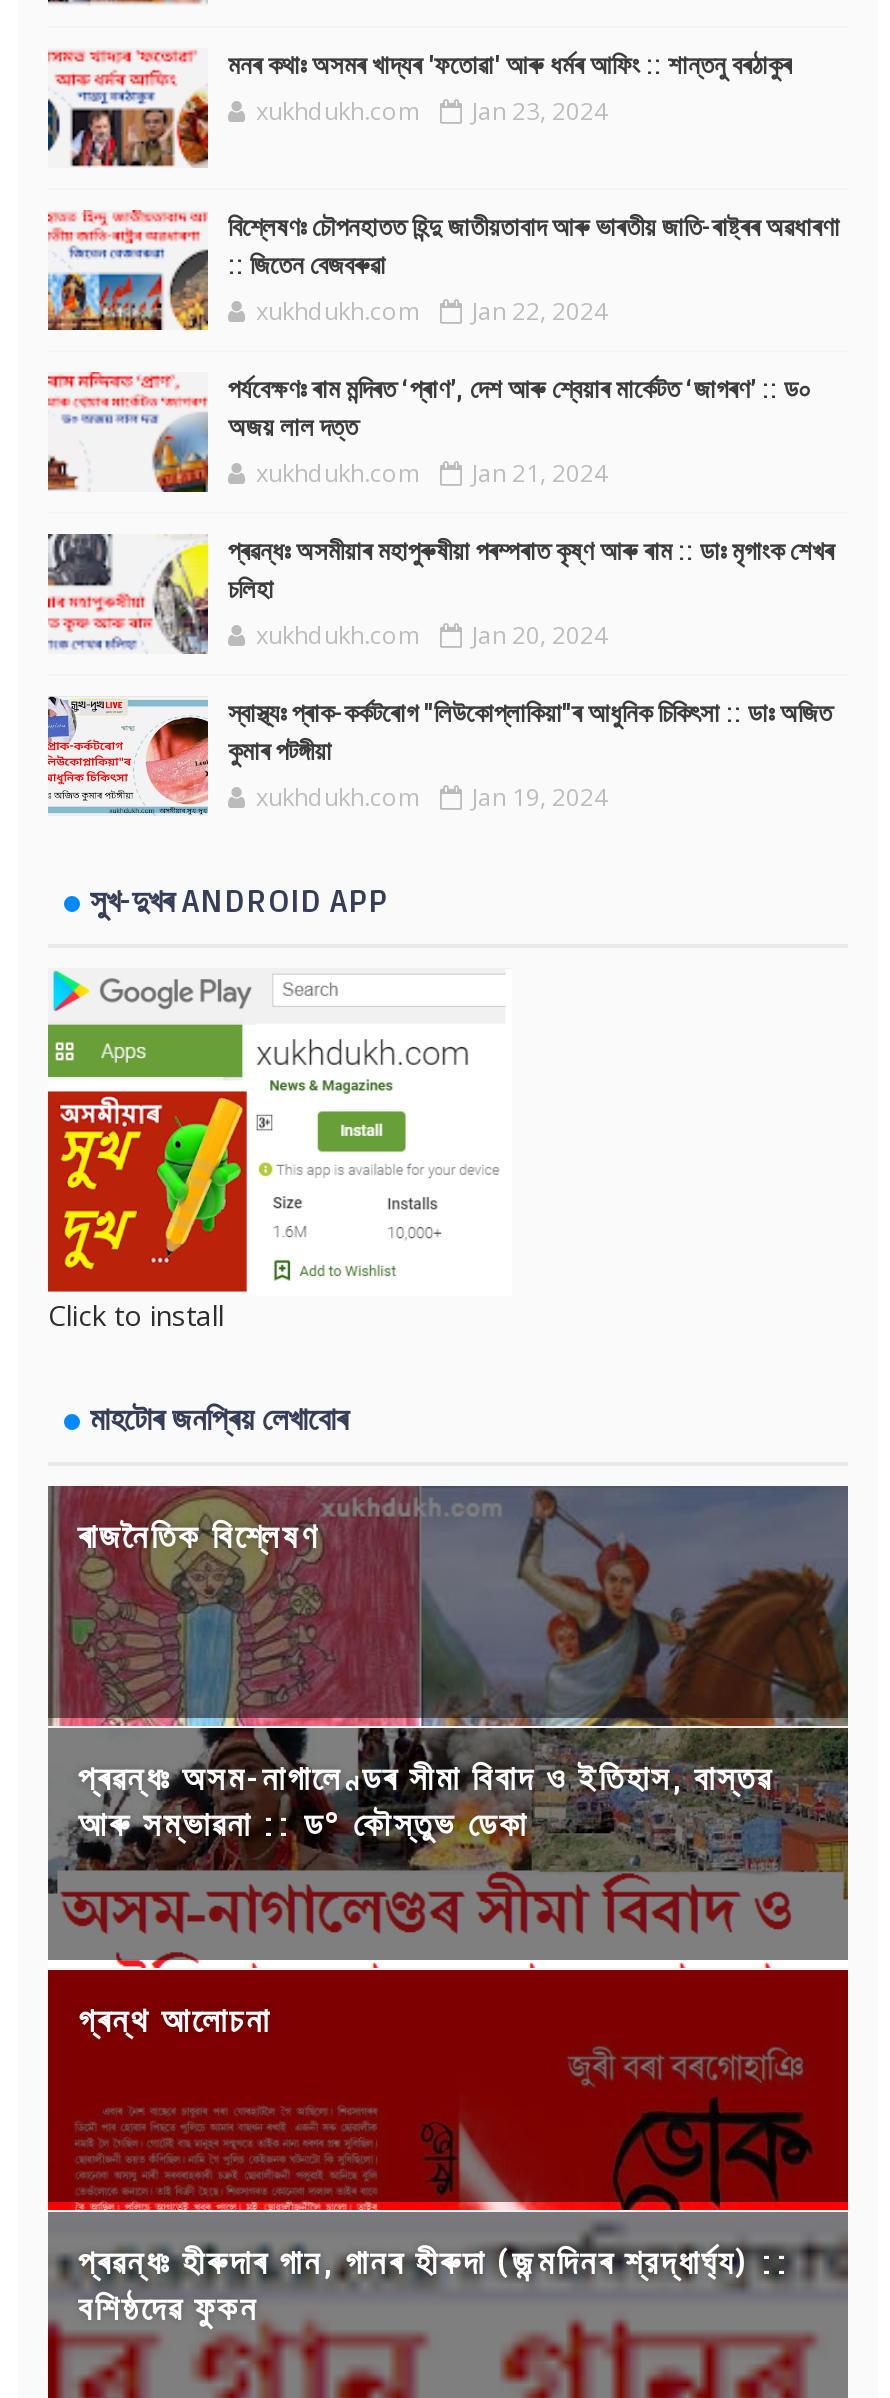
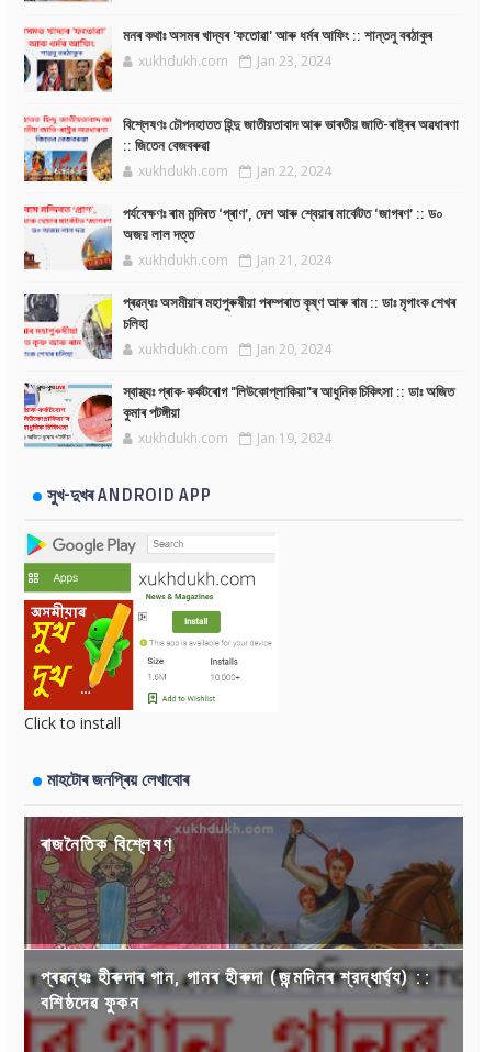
[46,1728,850,2212] [image] | প্ৰৱন্ধঃ অসম-নাগালেণ্ডৰ সীমা বিবাদ ও ইতিহাস, বাস্তৱ | আৰু সম্ভাৱনা :: ড° কৌস্তুভ ডেকা -> none
[78,2002,271,2042] গ্ৰন্থ আলোচনা -> none

